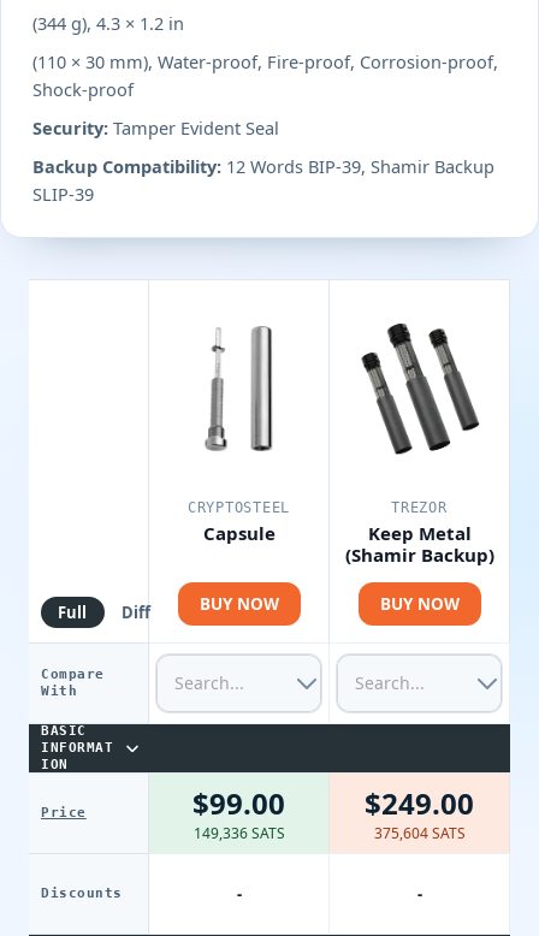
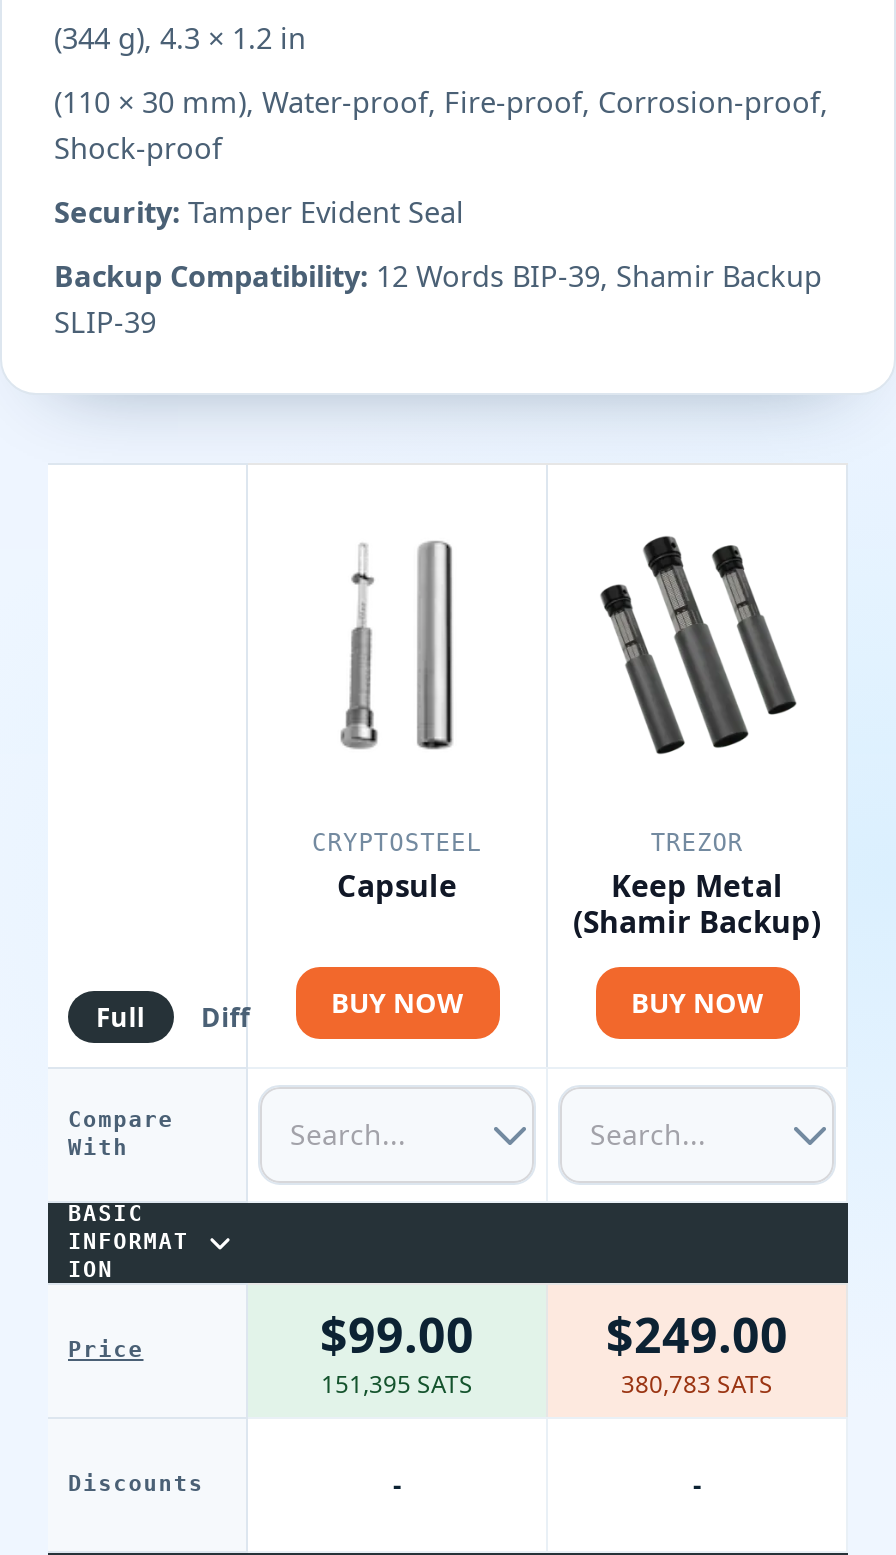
[193,822,285,843] 149,336 SATS -> [321,1366,473,1400] 151,395 SATS
[374,822,465,843] 375,604 SATS -> [621,1366,773,1400] 380,783 SATS

